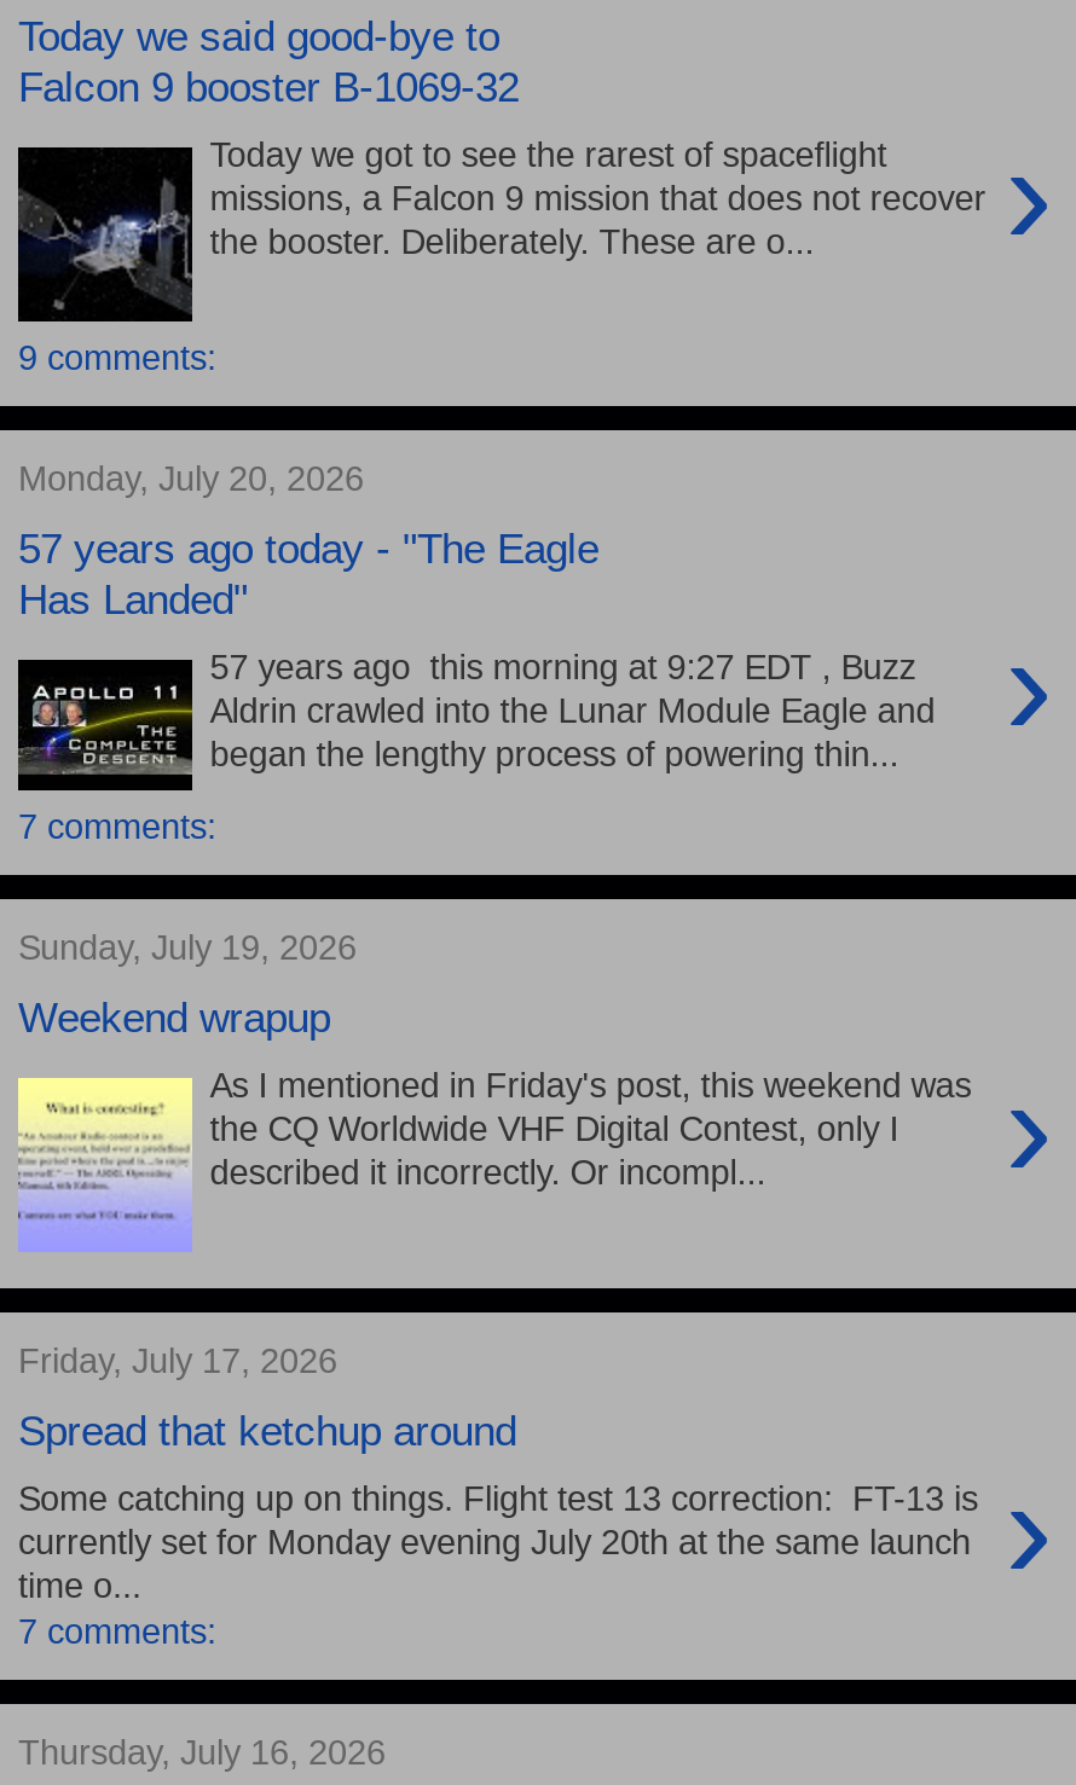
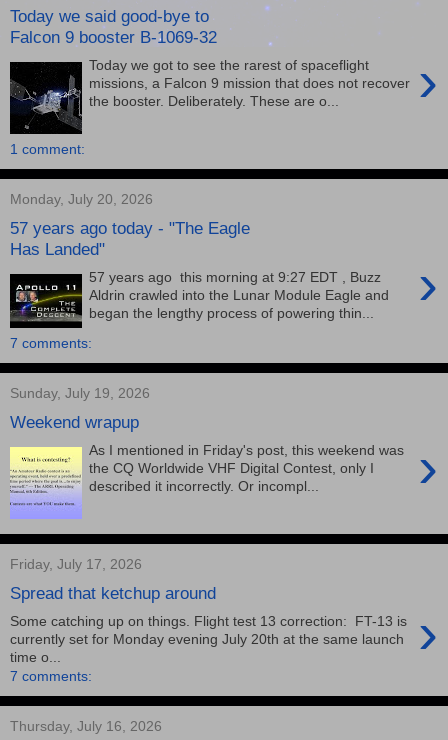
[18,338,216,377] 9 comments: -> [10,141,85,157] 1 comment:

